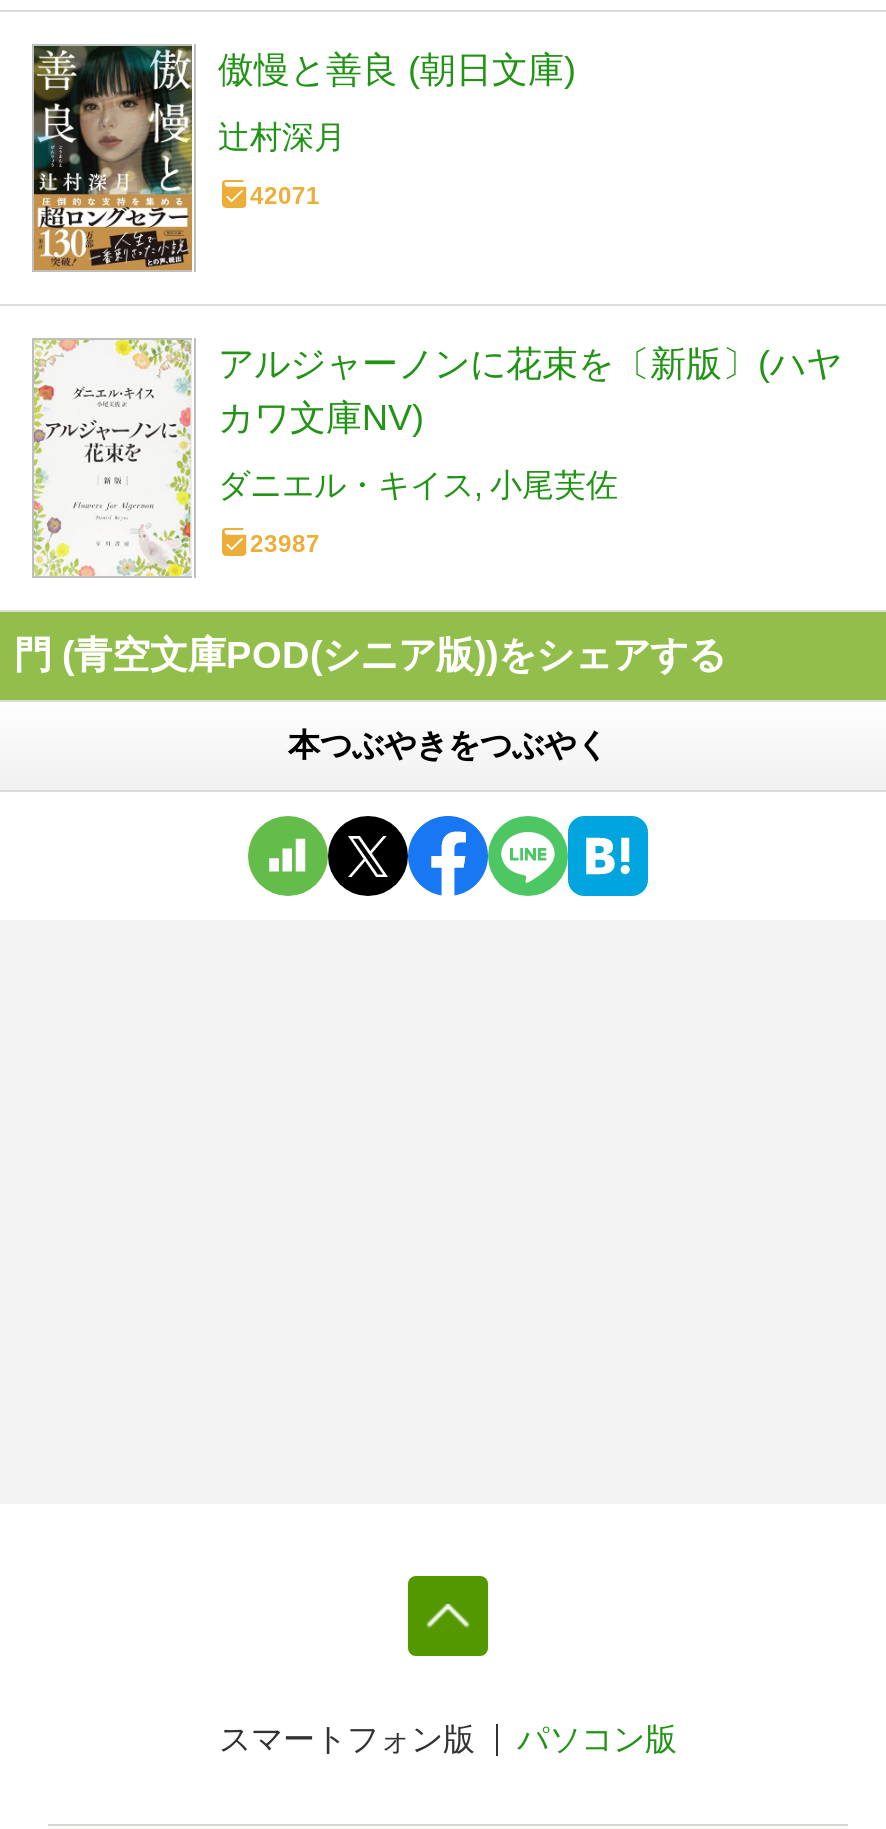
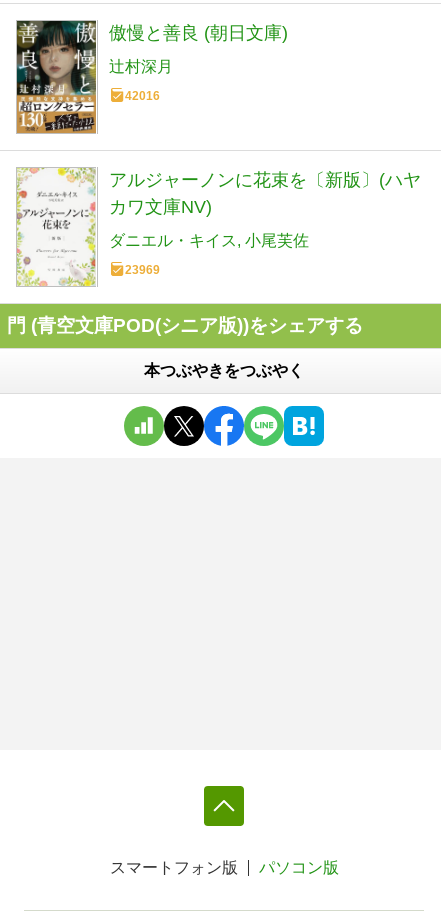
[250,181,320,209] 42071 -> [125,89,160,103] 42016
[250,531,320,559] 23987 -> [125,263,160,277] 23969

